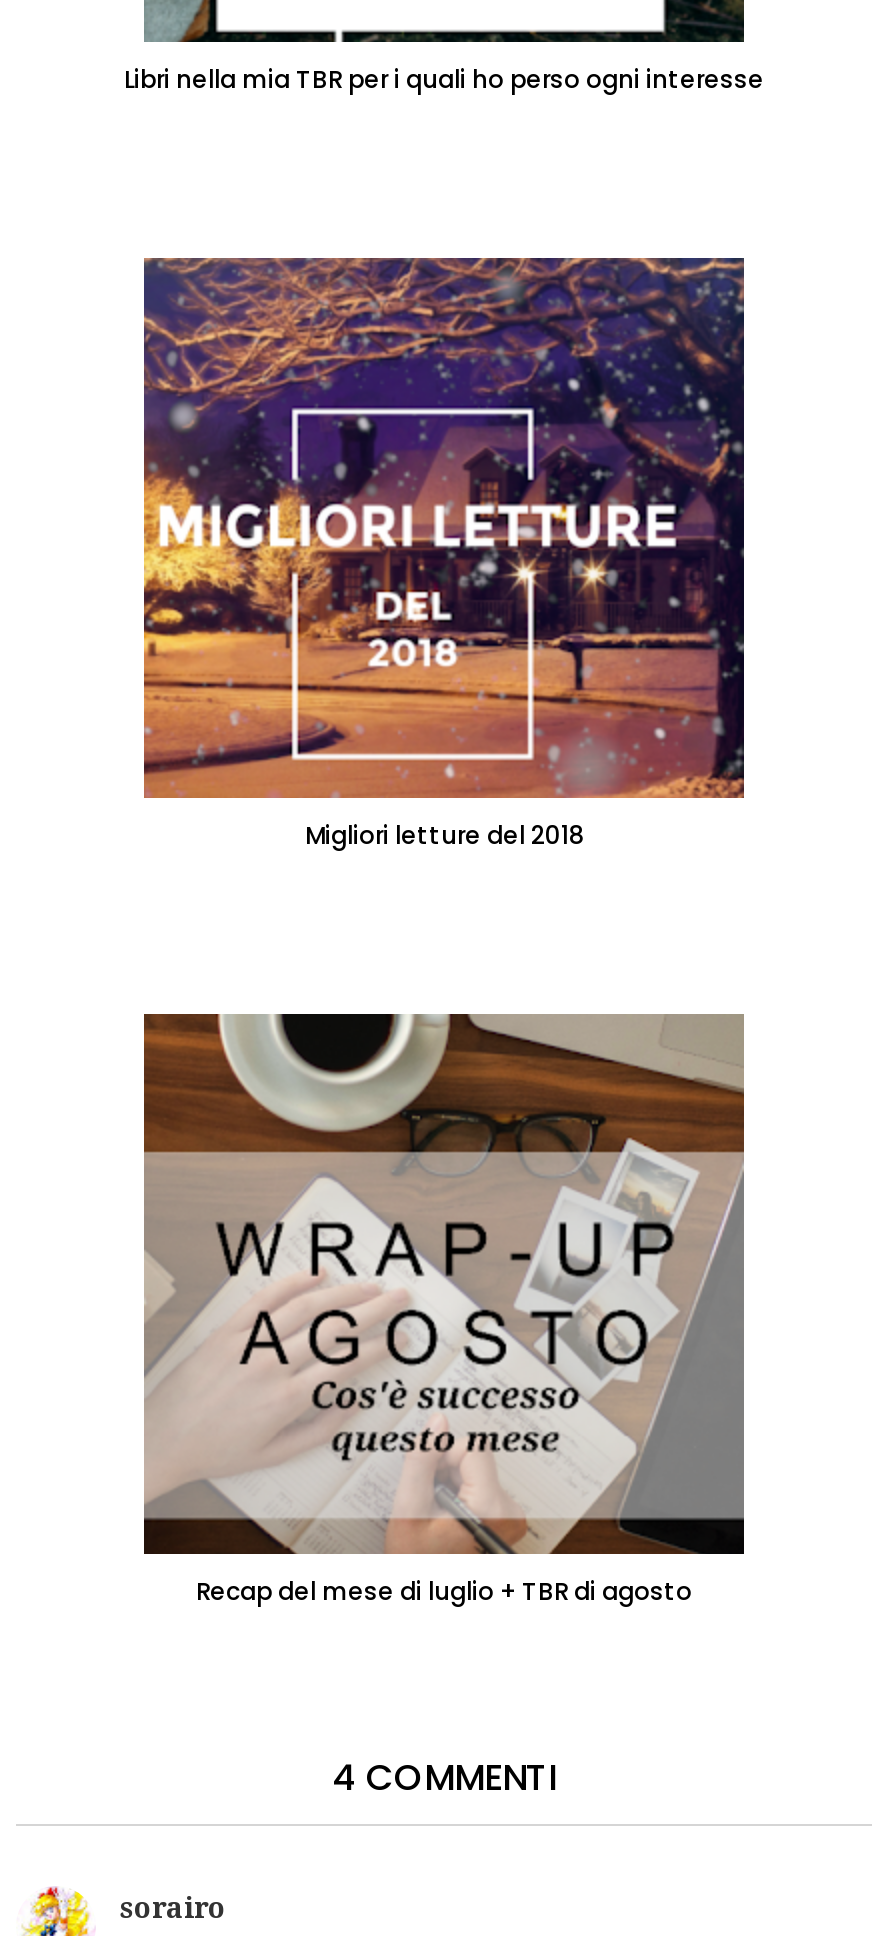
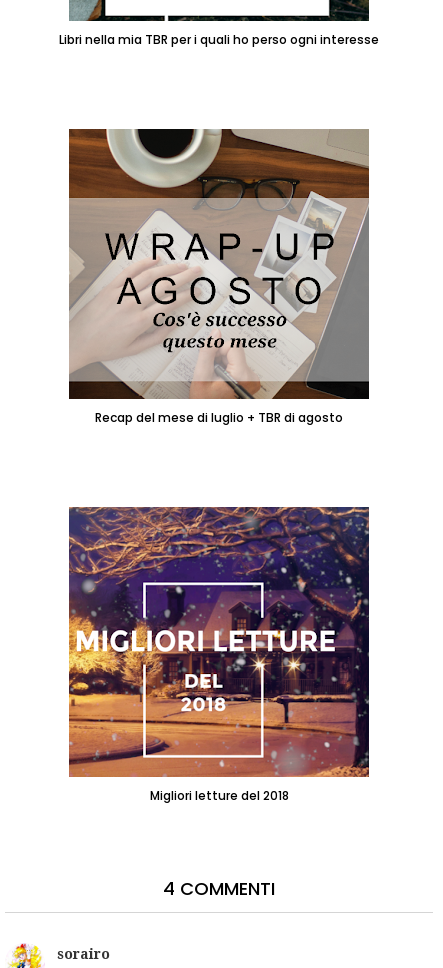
moved [142,256,746,853] -> [68,506,370,804]: [image] | Migliori letture del 2018
moved [142,1010,746,1609] -> [68,127,370,426]: [image] | Recap del mese di luglio + TBR di agosto

